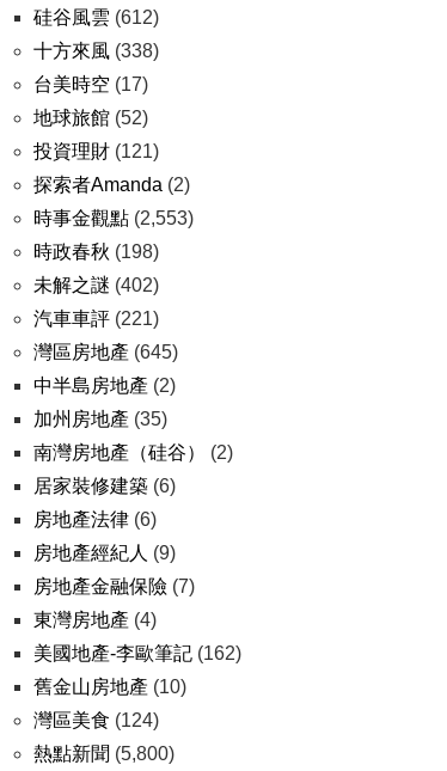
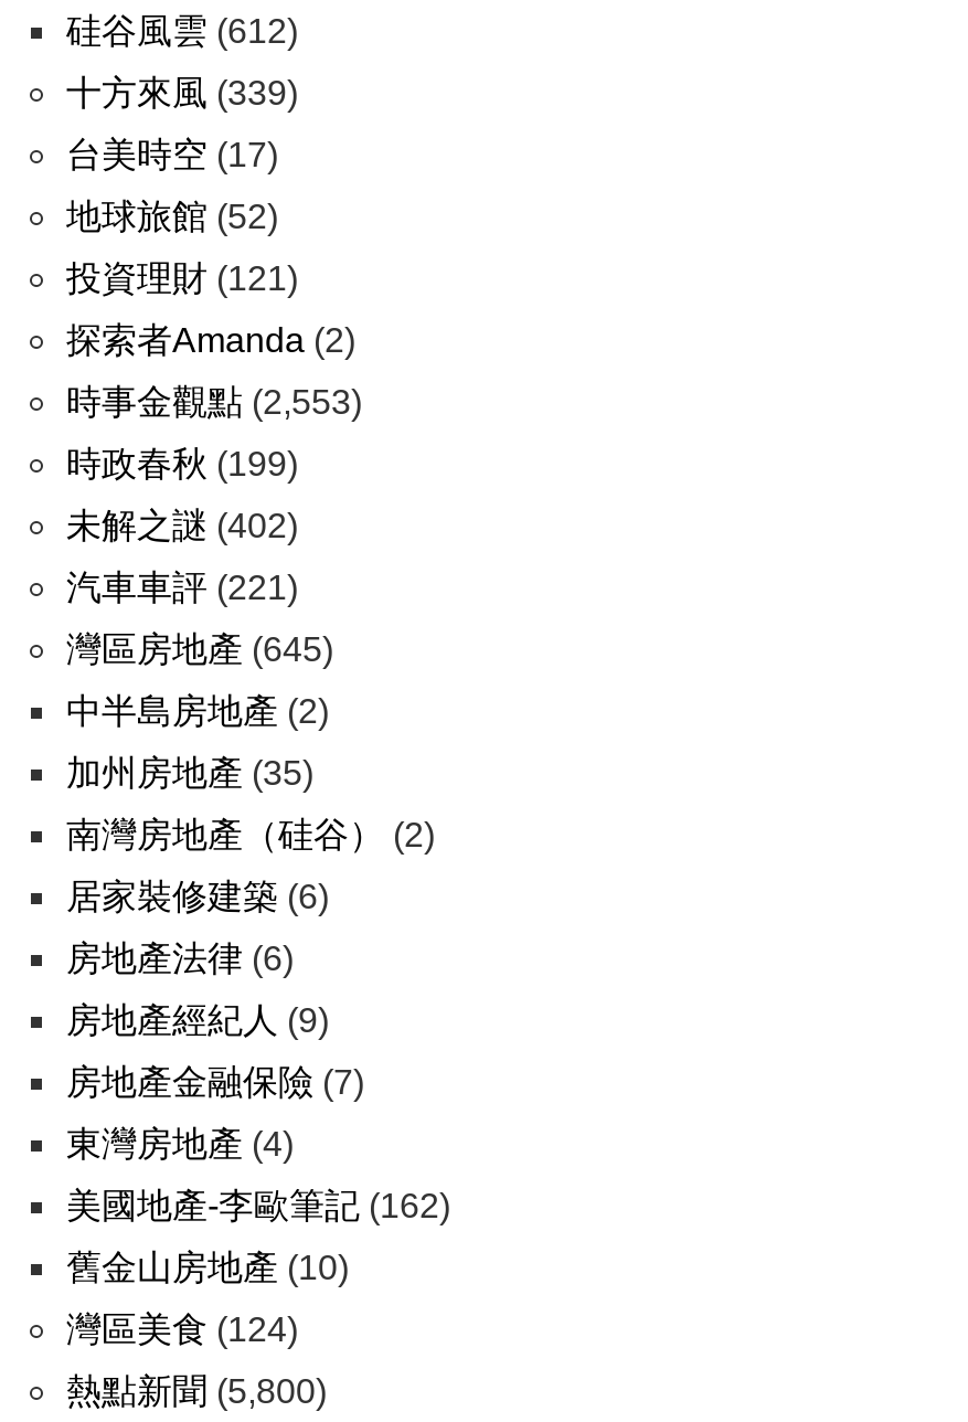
[33,41,159,61] 十方來風(338) -> [66,74,298,112] 十方來風(339)
[33,241,159,262] 時政春秋(198) -> [66,445,298,482] 時政春秋(199)

